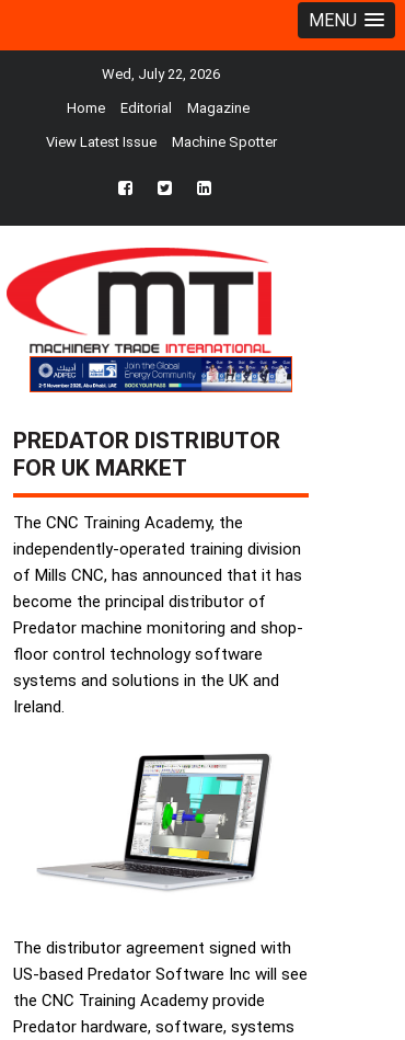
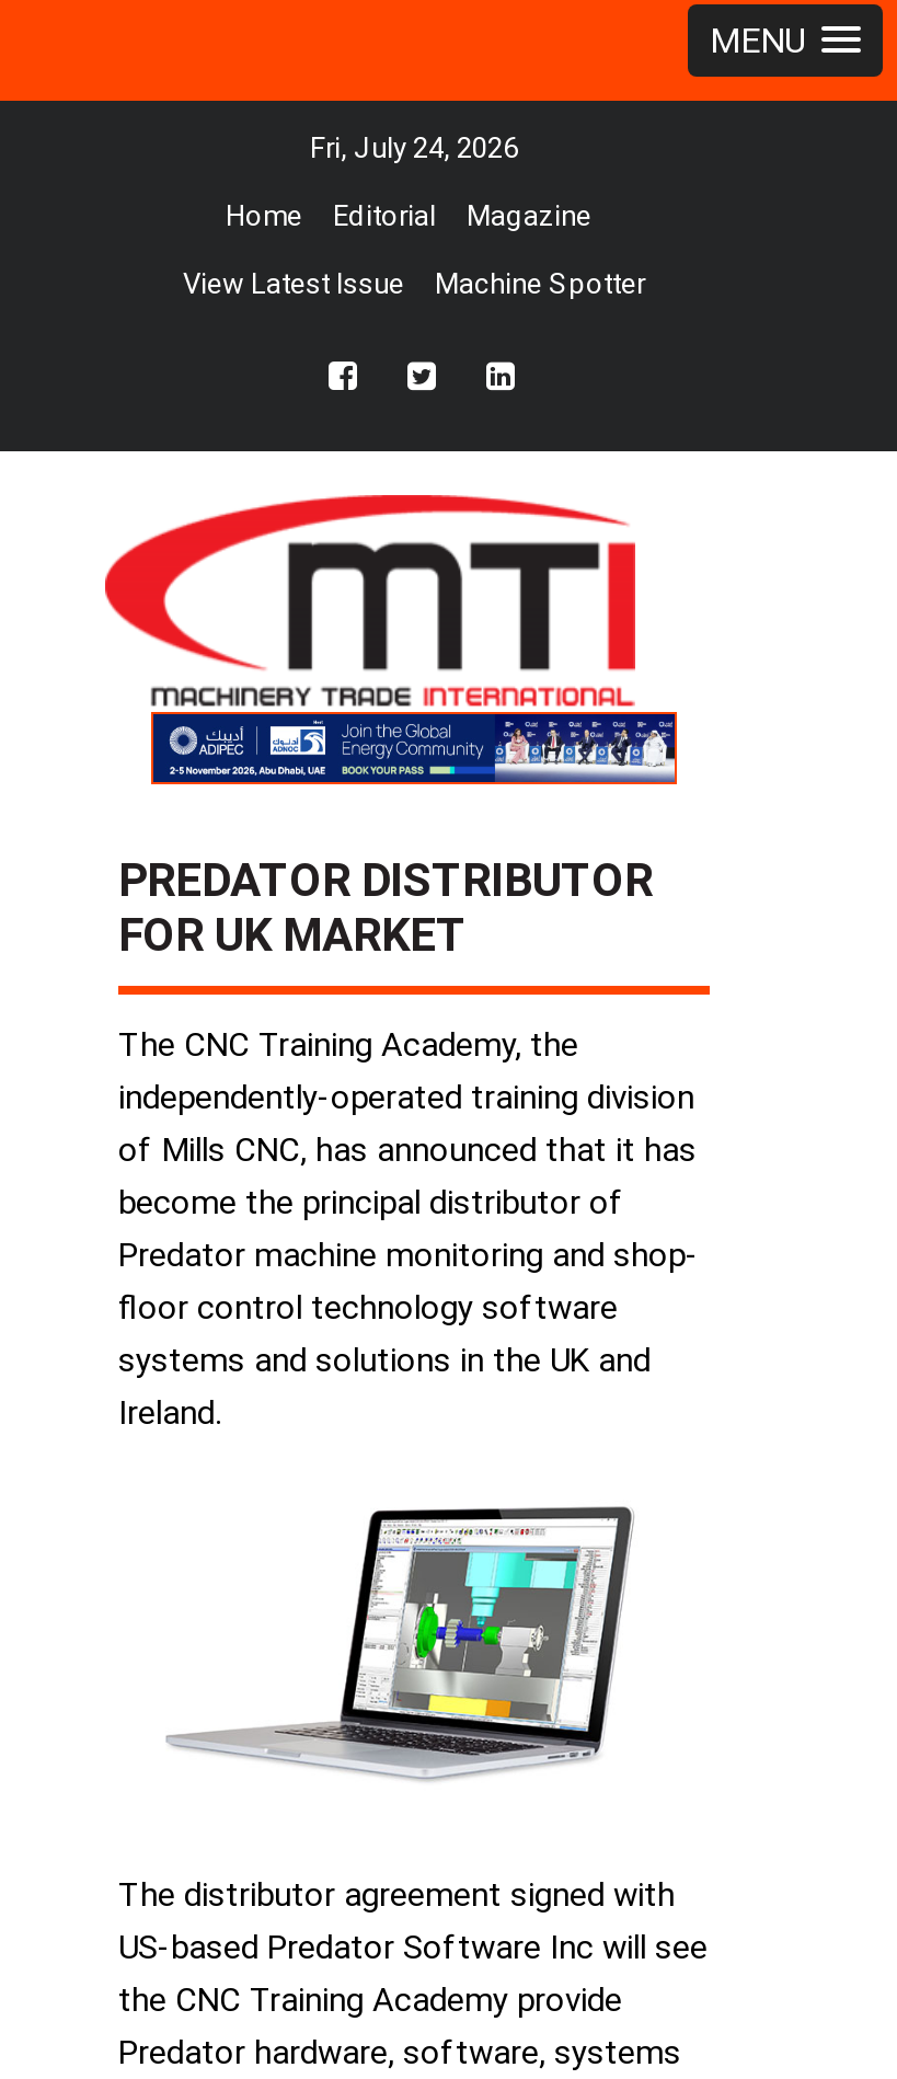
[102,66,220,82] Wed, July 22, 2026 -> [310,131,518,164] Fri, July 24, 2026

